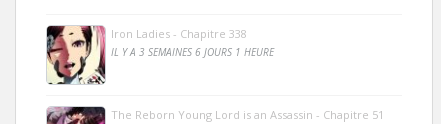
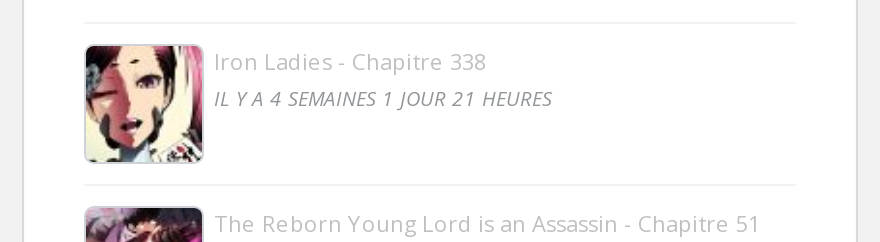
[111,44,274,58] IL Y A 3 SEMAINES 6 JOURS 1 HEURE -> [214,83,552,111] IL Y A 4 SEMAINES 1 JOUR 21 HEURES

